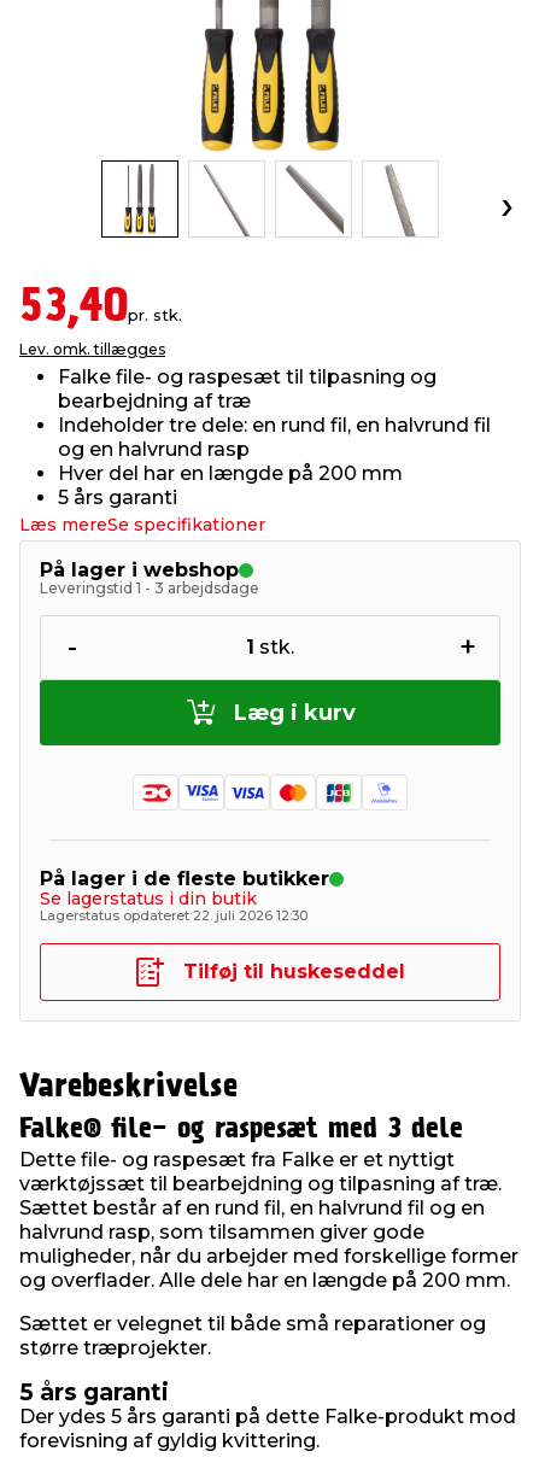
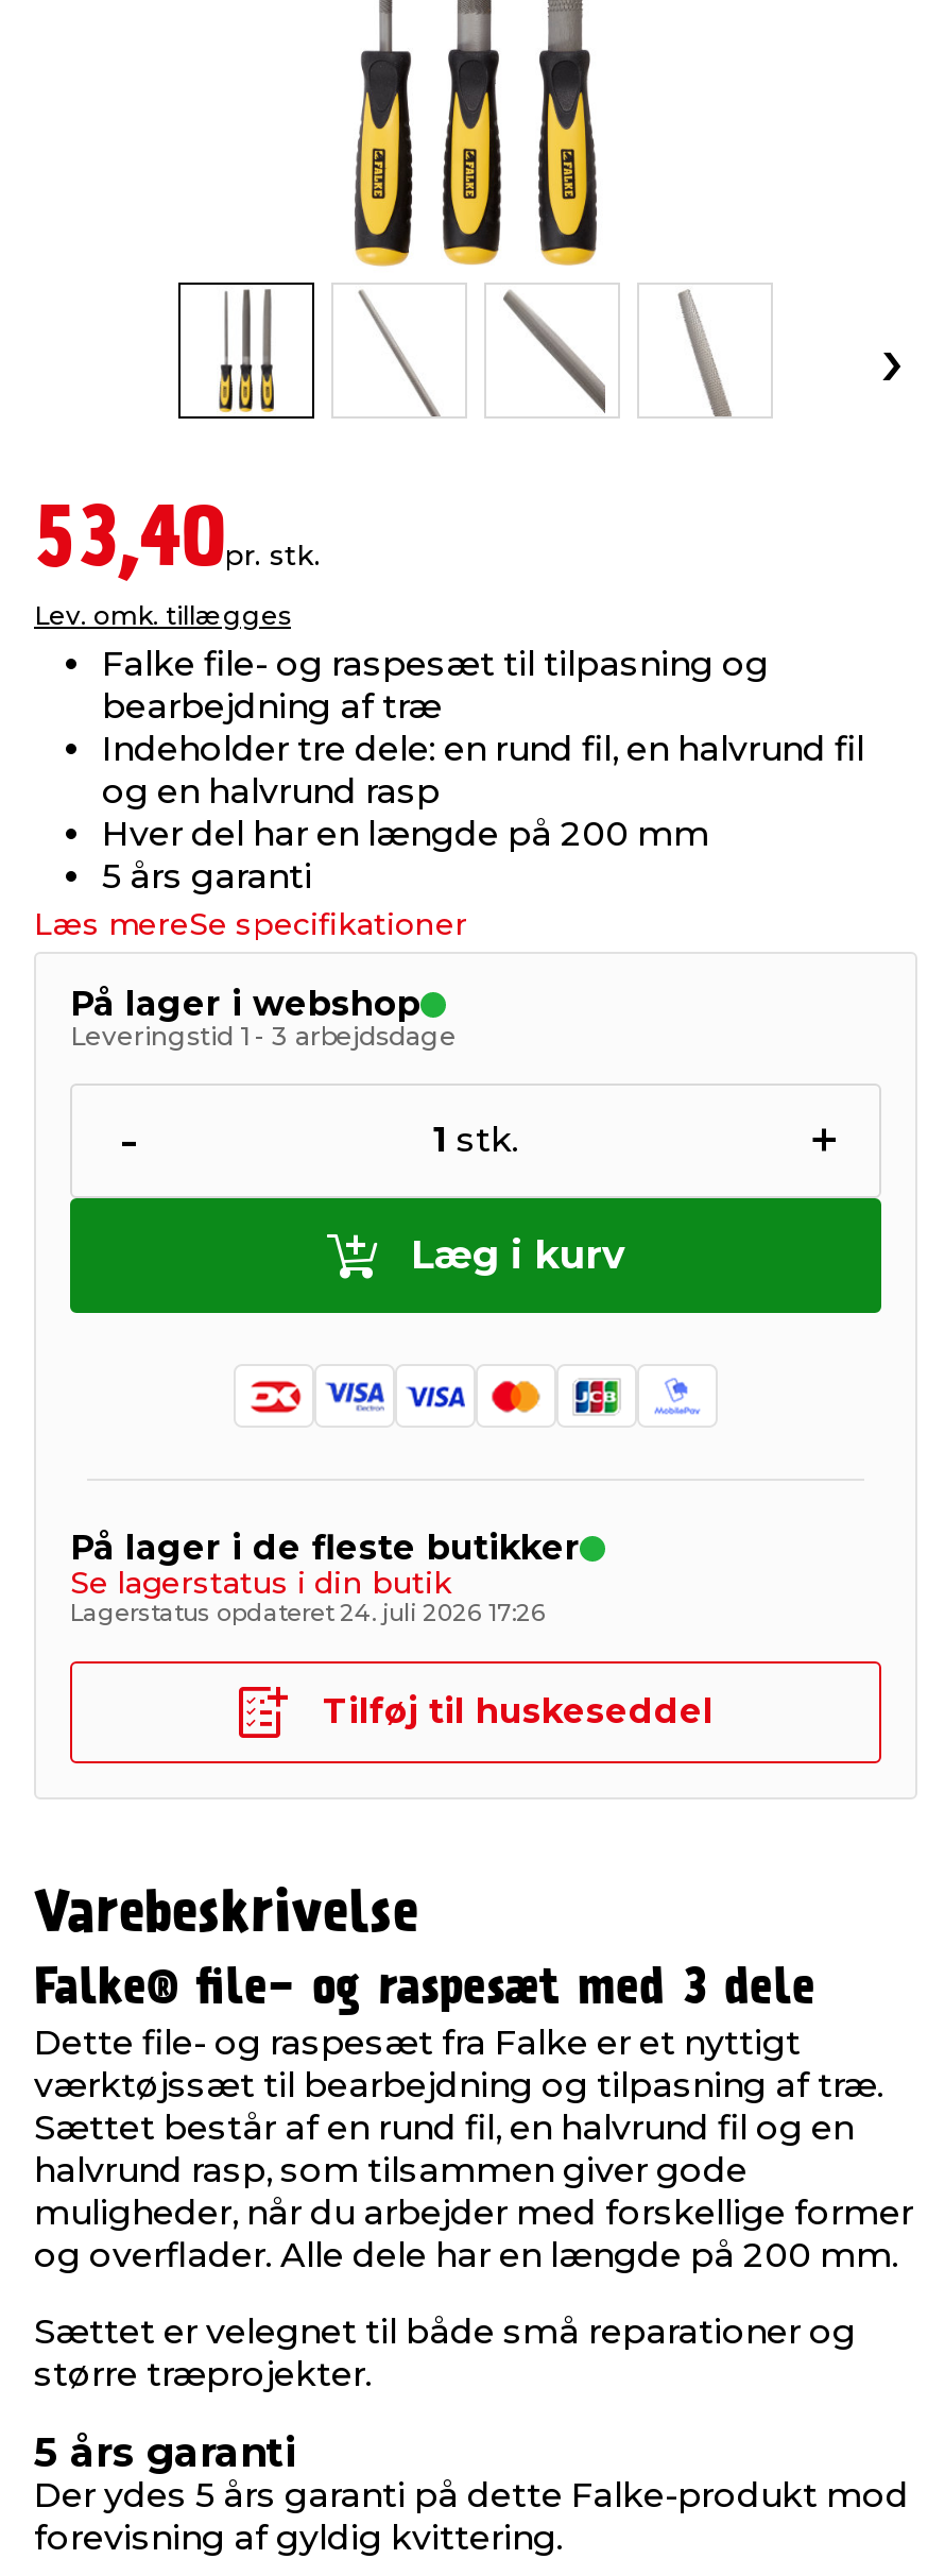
[40,907,307,924] Lagerstatus opdateret 22. juli 2026 12:30 -> [70,1598,546,1627] Lagerstatus opdateret 24. juli 2026 17:26

